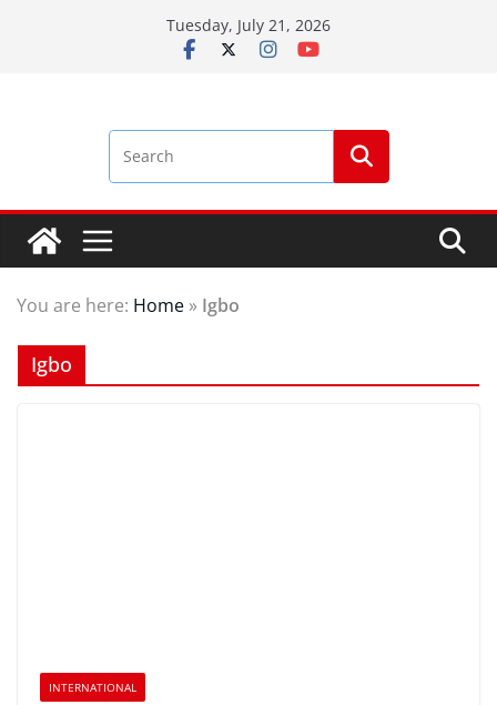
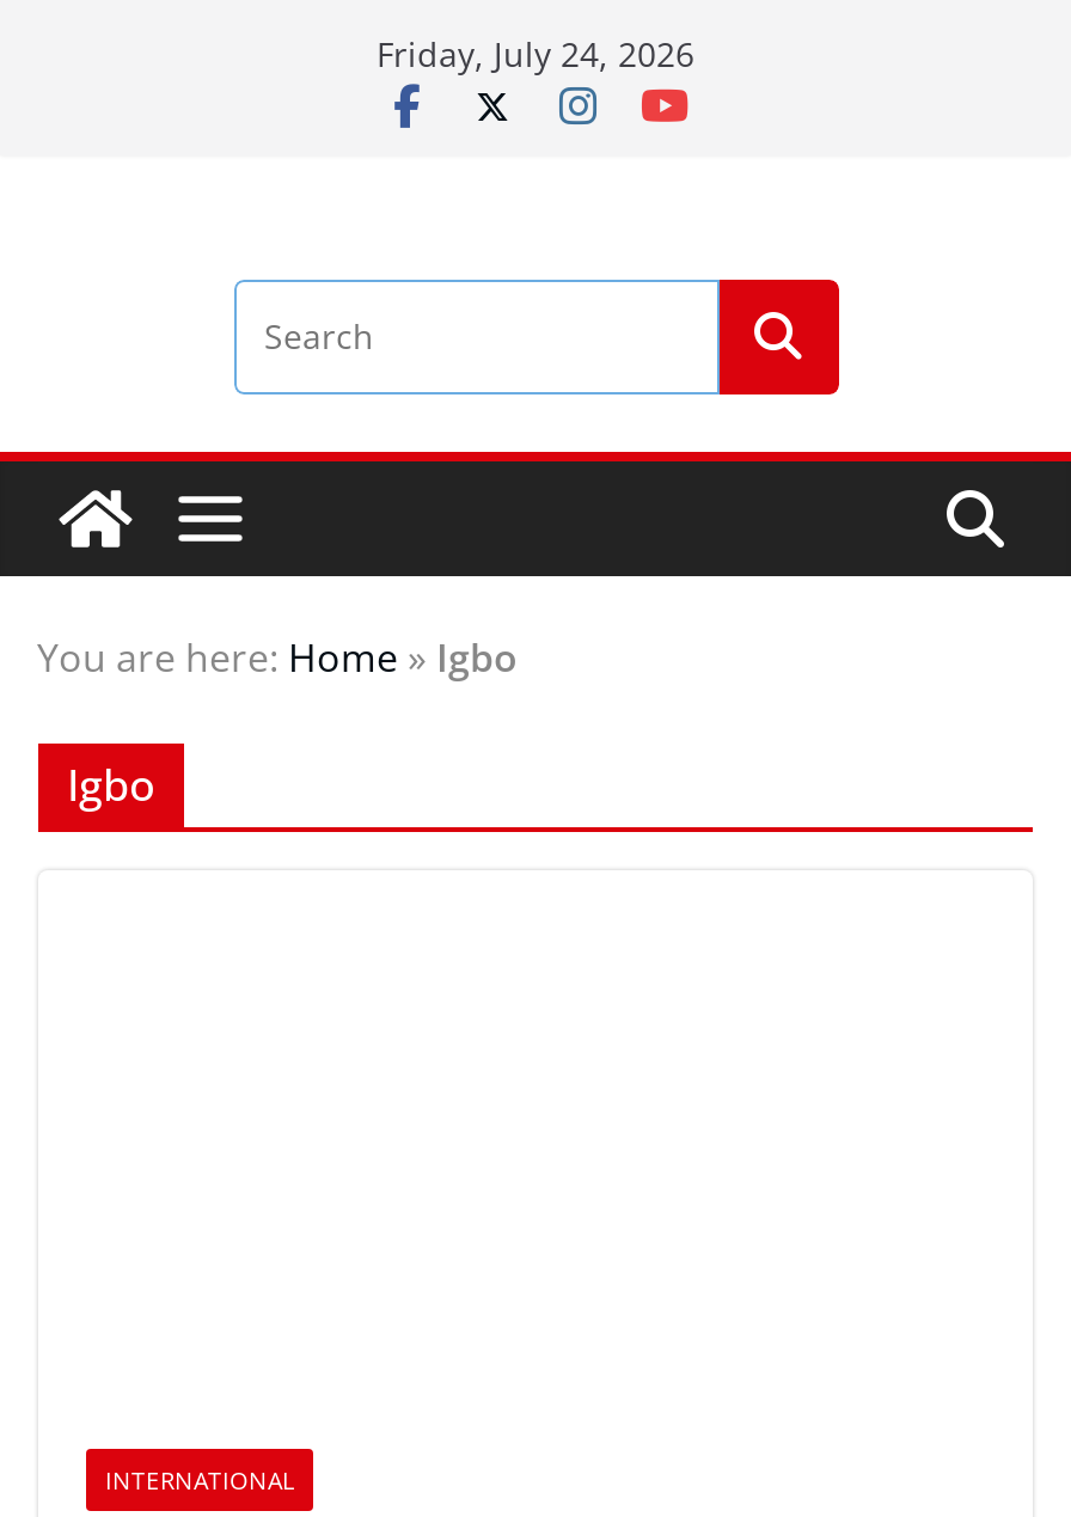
[166,14,331,36] Tuesday, July 21, 2026 -> [377,31,694,77] Friday, July 24, 2026

